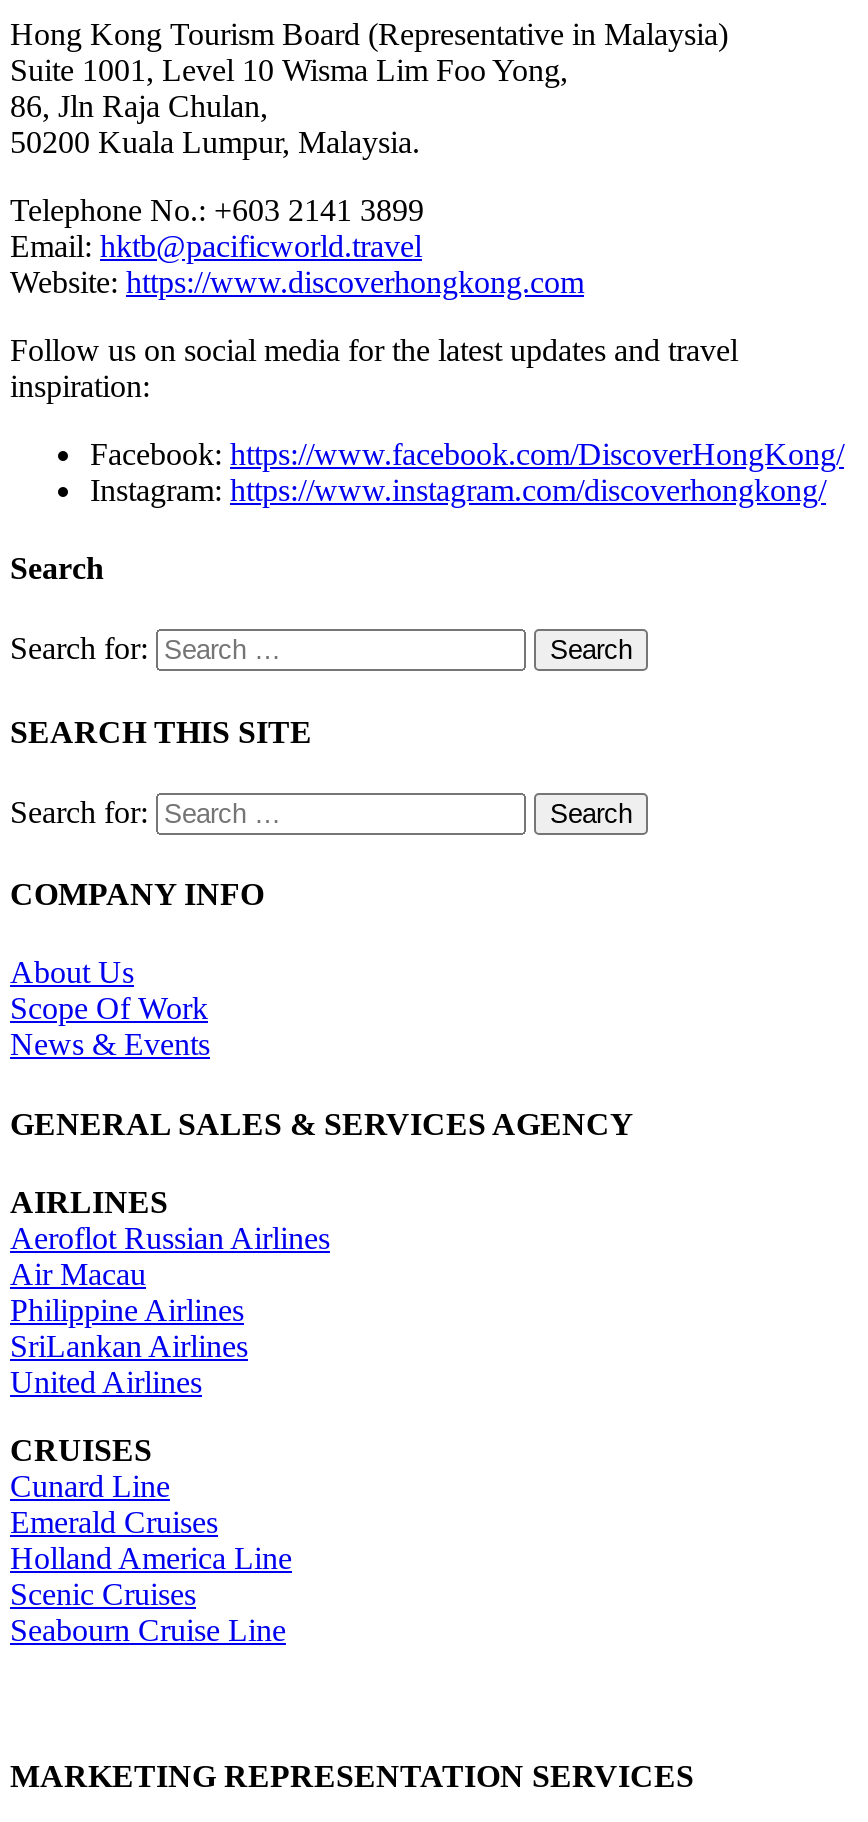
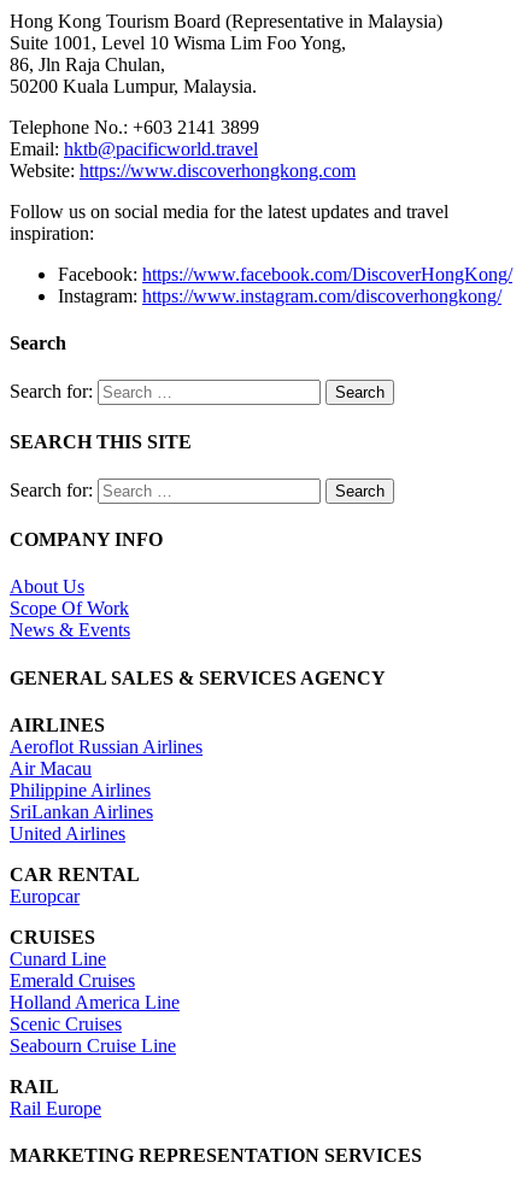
none -> [10,864,140,906] CAR RENTAL | Europcar
none -> [10,1076,101,1119] RAIL | Rail Europe

